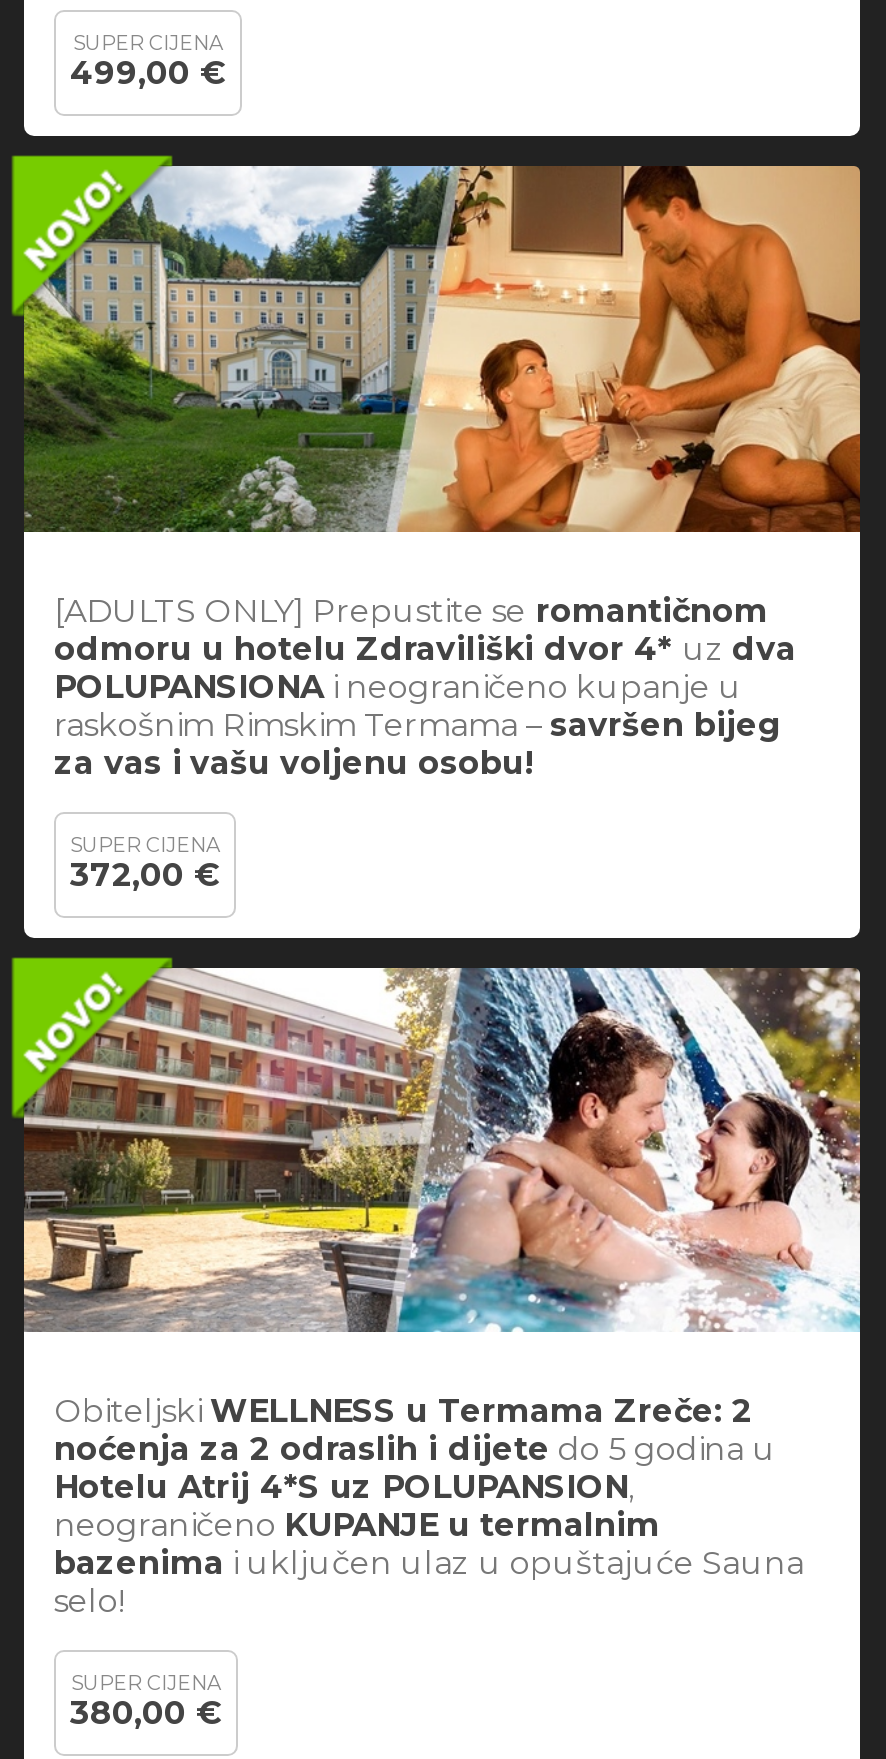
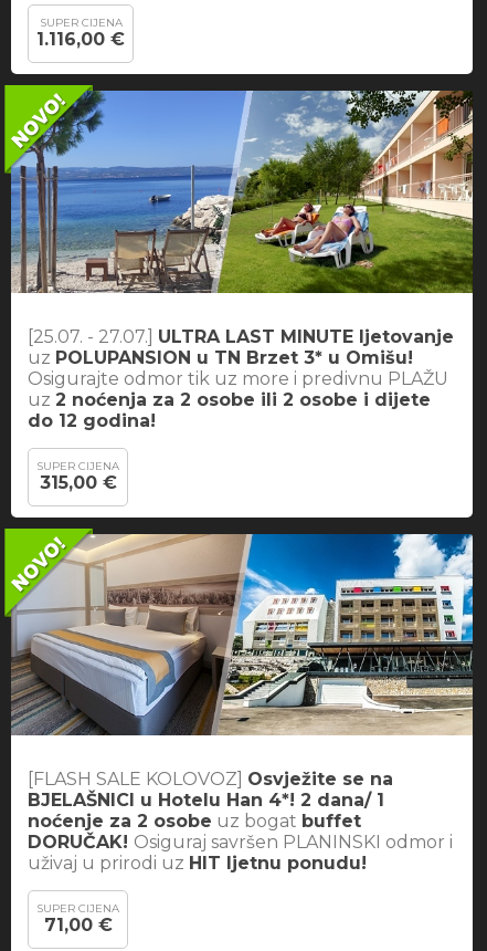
[70,54,226,92] 499,00 € -> [36,29,125,50] 1.116,00 €
[22,164,862,781] [image] | [ADULTS ONLY] Prepustite se romantičnom | odmoru u hotelu Zdraviliški dvor 4* uz dva | POLUPANSIONA i neograničeno kupanje u | raskošnim Rimskim Termama – savršen bijeg | za vas i vašu voljenu osobu! -> [10,90,474,431] [image] | [25.07. - 27.07.] ULTRA LAST MINUTE ljetovanje | uz POLUPANSION u TN Brzet 3* u Omišu! | Osigurajte odmor tik uz more i predivnu PLAŽU | uz 2 noćenja za 2 osobe ili 2 osobe i dijete | do 12 godina!
[70,855,220,893] 372,00 € -> [39,472,117,493] 315,00 €
[24,966,862,1621] [image] | Obiteljski WELLNESS u Termama Zreče: 2 | noćenja za 2 odraslih i dijete do 5 godina u | Hotelu Atrij 4*S uz POLUPANSION, | neograničeno KUPANJE u termalnim | bazenima i uključen ulaz u opuštajuće Sauna | selo! -> [11,533,474,874] [image] | [FLASH SALE KOLOVOZ] Osvježite se na | BJELAŠNICI u Hotelu Han 4*! 2 dana/ 1 | noćenje za 2 osobe uz bogat buffet | DORUČAK! Osiguraj savršen PLANINSKI odmor i | uživaj u prirodi uz HIT ljetnu ponudu!
[70,1695,222,1733] 380,00 € -> [44,915,112,936] 71,00 €

